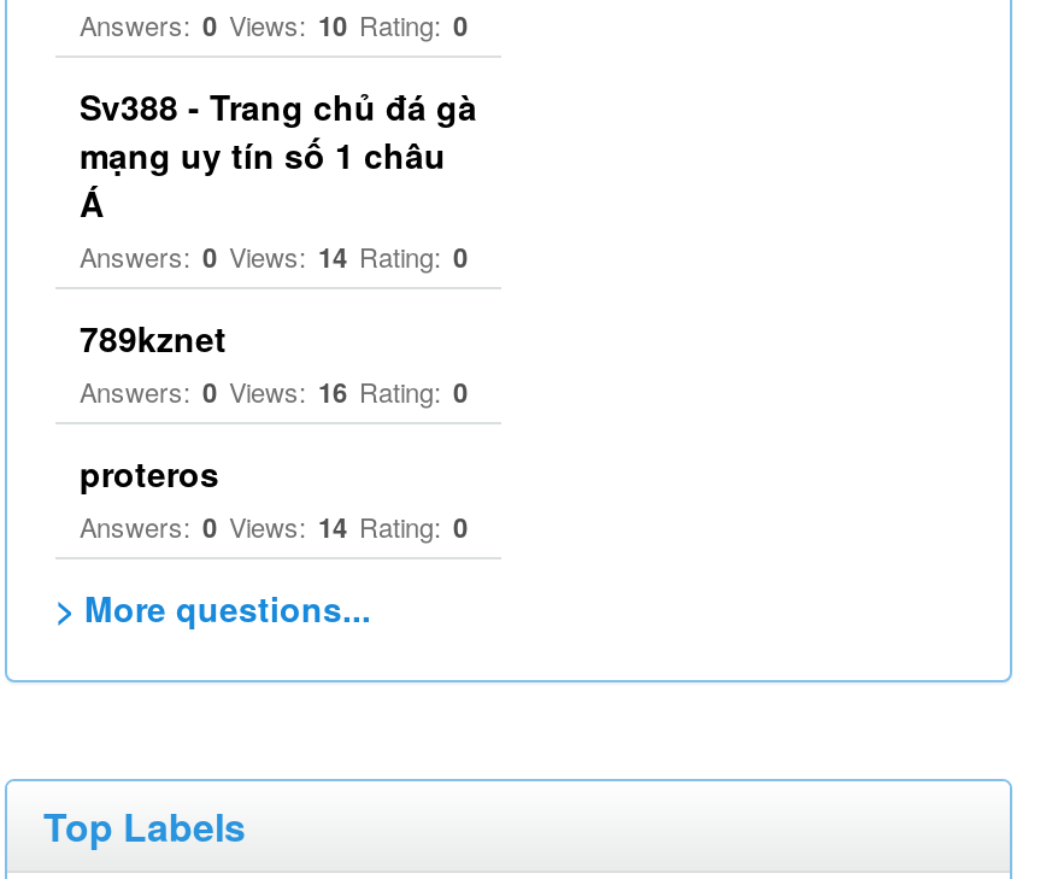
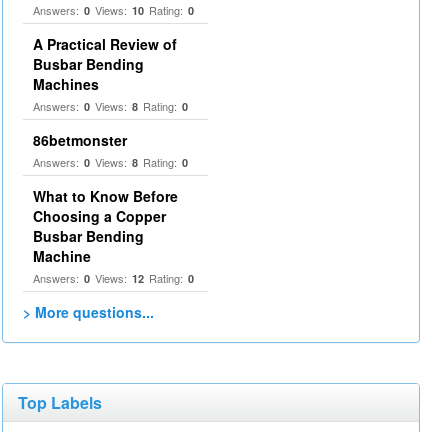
[80,82,477,275] Sv388 - Trang chủ đá gà | mạng uy tín số 1 châu | Á | Answers: 0 Views: 14 Rating: 0 -> [33,34,188,114] A Practical Review of | Busbar Bending | Machines | Answers: 0 Views: 8 Rating: 0
[80,313,468,410] 789kznet | Answers: 0 Views: 16 Rating: 0 -> [33,130,188,170] 86betmonster | Answers: 0 Views: 8 Rating: 0
[80,449,468,545] proteros | Answers: 0 Views: 14 Rating: 0 -> [33,186,194,286] What to Know Before | Choosing a Copper | Busbar Bending | Machine | Answers: 0 Views: 12 Rating: 0

